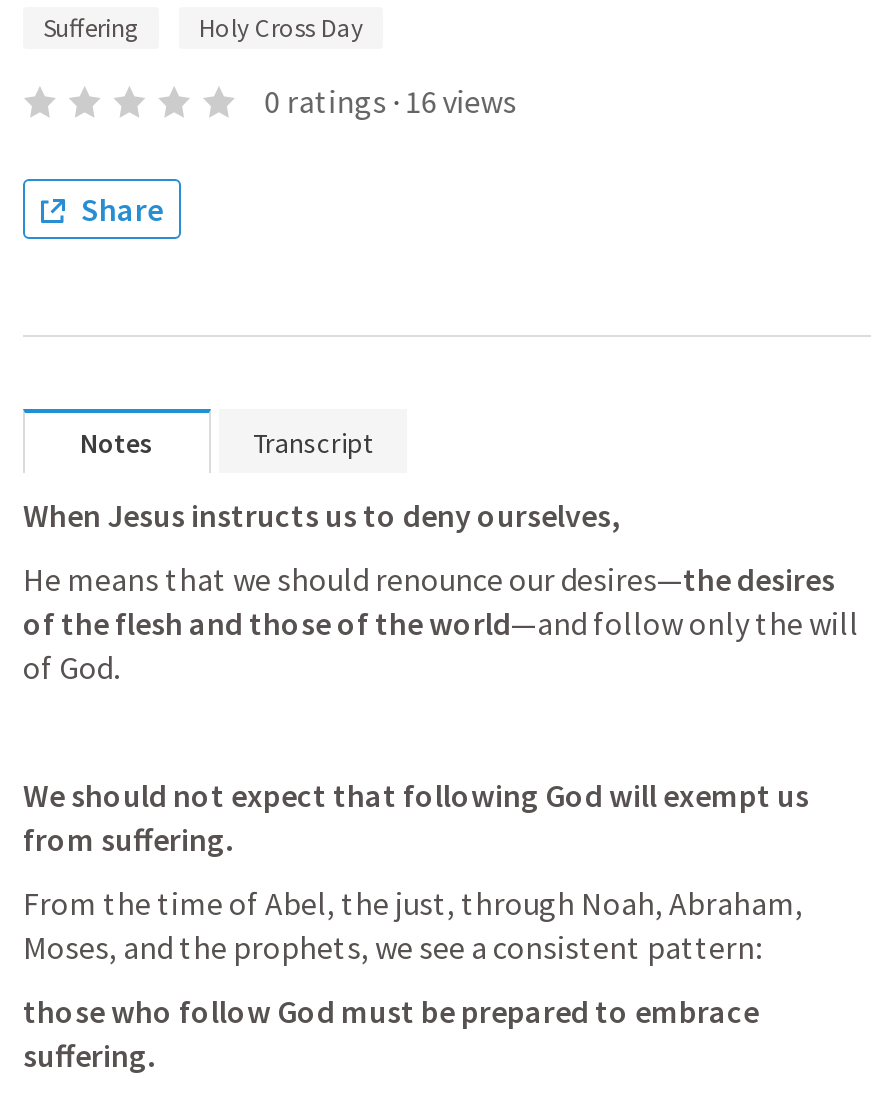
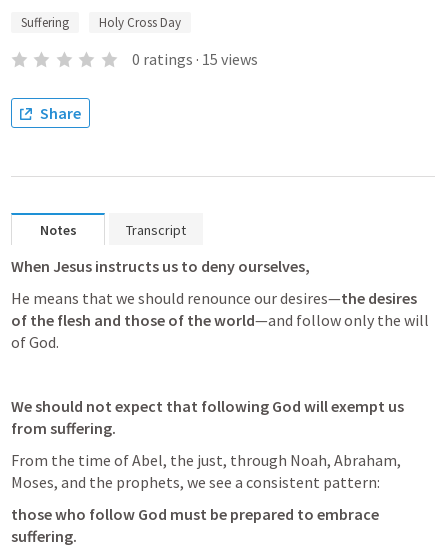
[264,81,516,121] 0 ratings · 16 views -> [132,49,258,69] 0 ratings · 15 views

